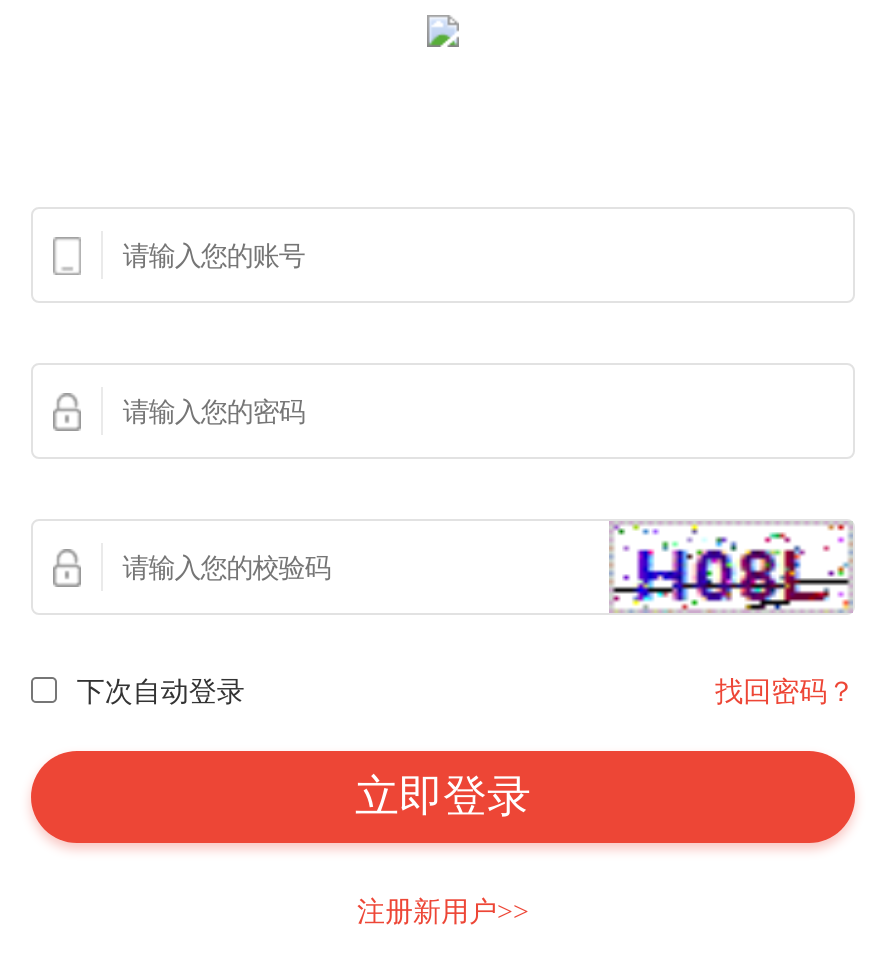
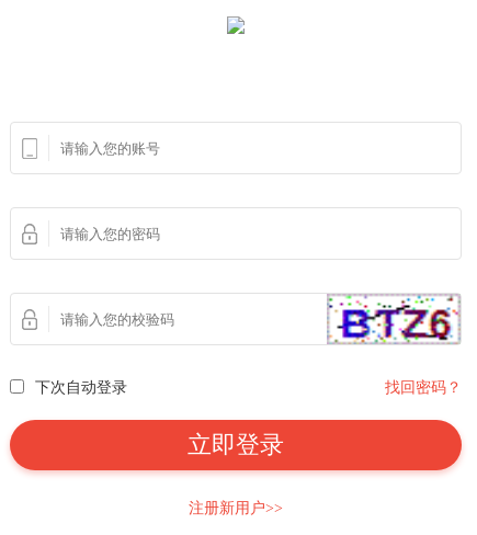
[611,523,851,613] [image] -> [328,295,459,344] [image]

